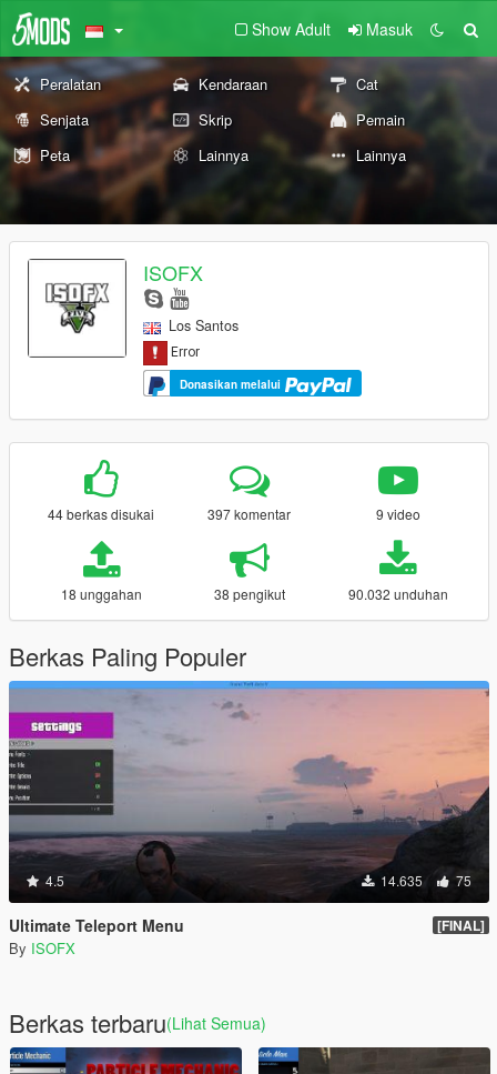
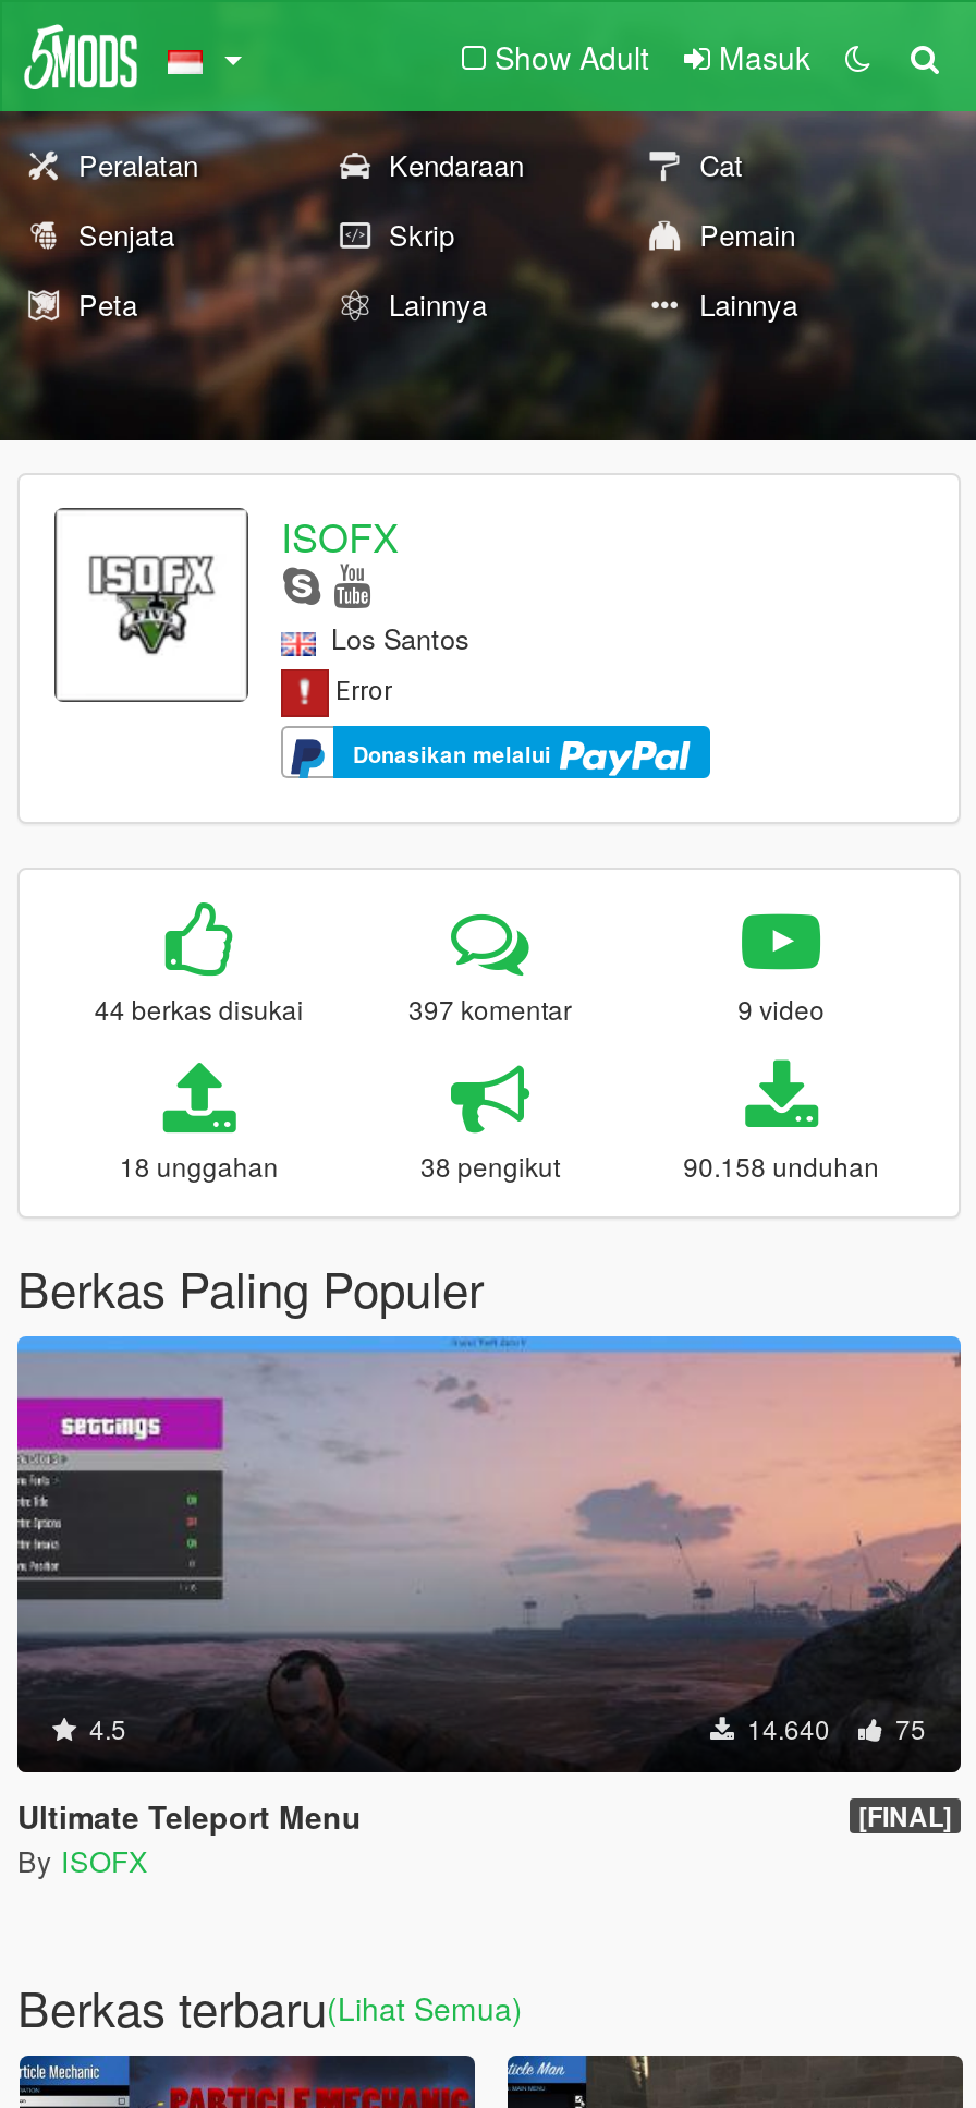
[348,585,448,603] 90.032 unduhan -> [683,1147,879,1184] 90.158 unduhan
[377,871,471,890] 14.635 75 -> [741,1710,926,1747] 14.640 75

